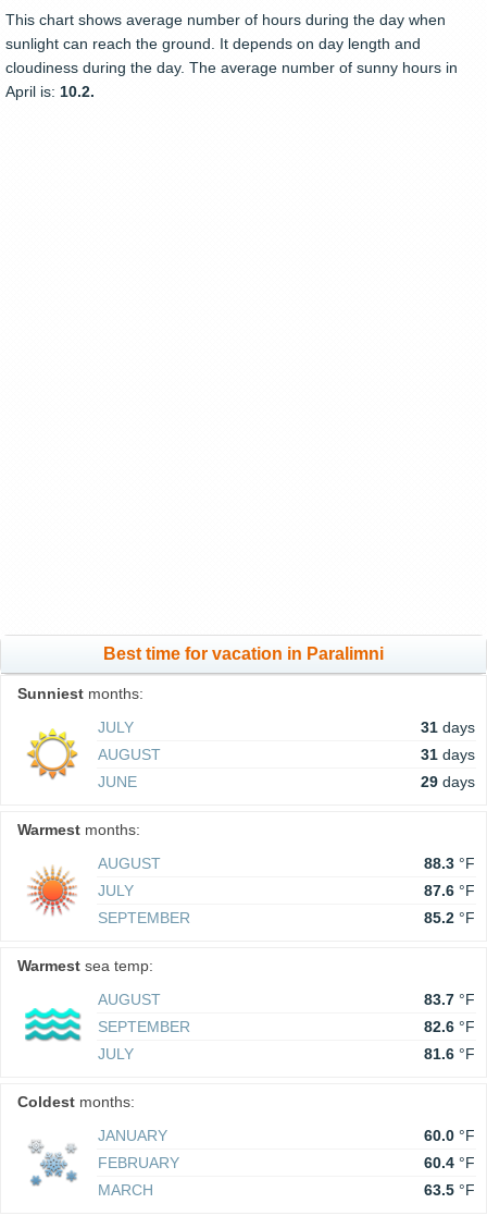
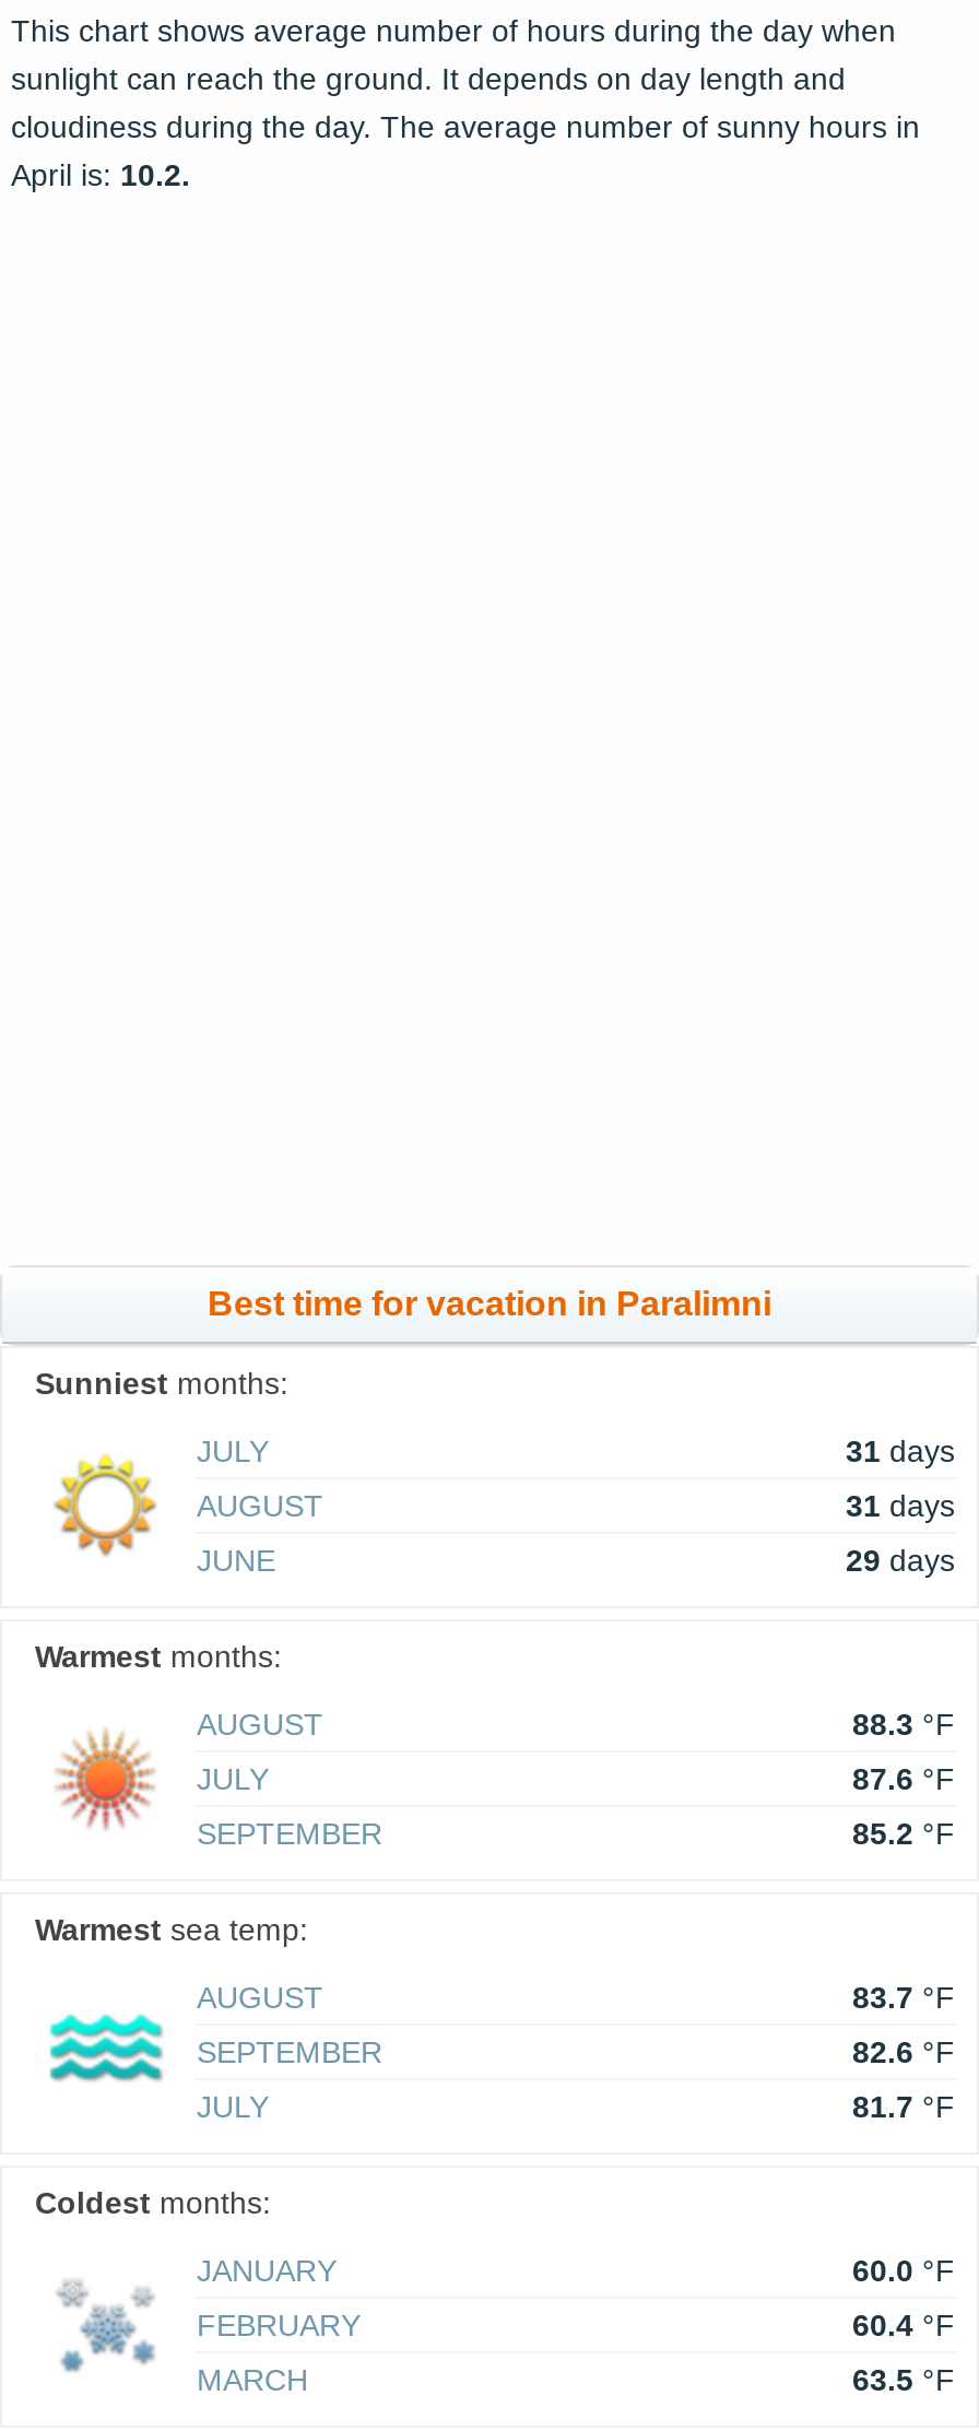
[424,1045,475,1063] 81.6 °F -> [852,2090,955,2125] 81.7 °F

